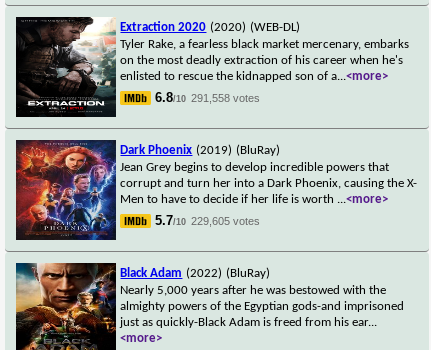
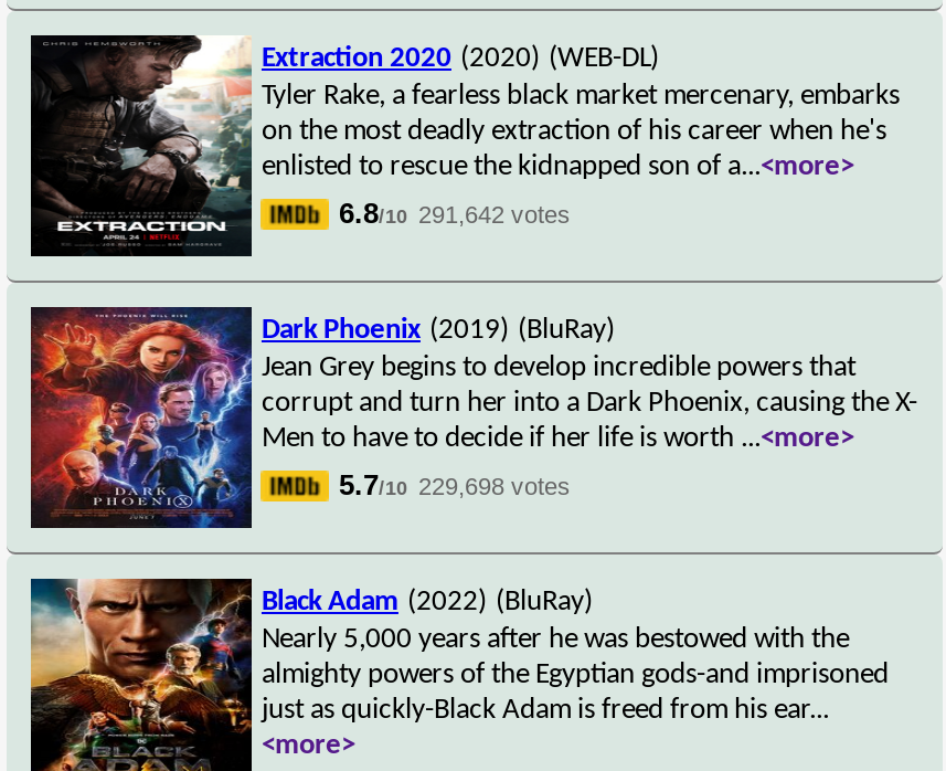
[155,90,260,105] 6.8/10 291,558 votes -> [339,196,571,229] 6.8/10 291,642 votes
[155,213,260,228] 5.7/10 229,605 votes -> [339,468,571,501] 5.7/10 229,698 votes

